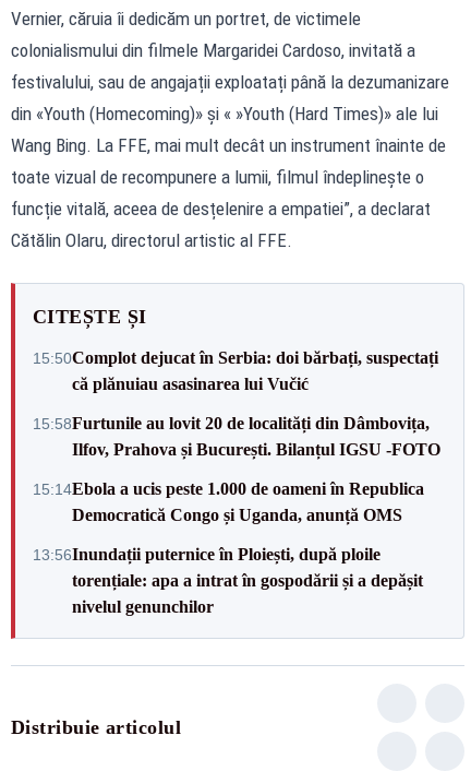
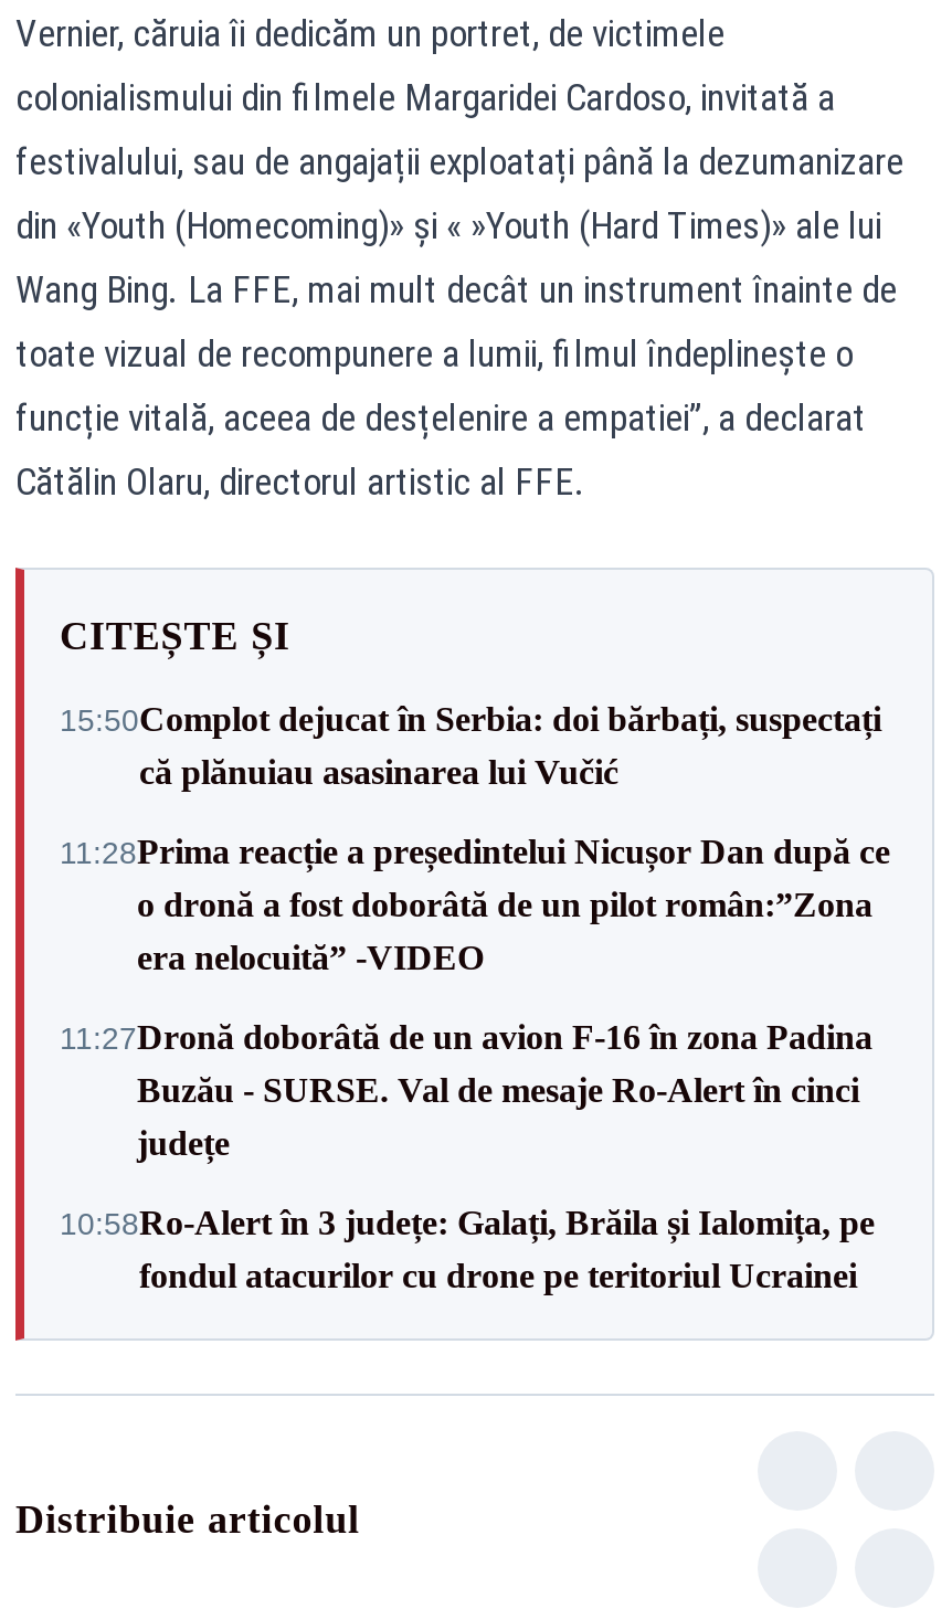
[33,413,440,458] 15:58Furtunile au lovit 20 de localități din Dâmbovița, | Ilfov, Prahova și București. Bilanțul IGSU -FOTO -> [60,833,890,976] 11:28Prima reacție a președintelui Nicușor Dan după ce | o dronă a fost doborâtă de un pilot român:”Zona | era nelocuită” -VIDEO
[33,479,424,524] 15:14Ebola a ucis peste 1.000 de oameni în Republica | Democratică Congo și Uganda, anunță OMS -> [60,1018,872,1162] 11:27Dronă doborâtă de un avion F‑16 în zona Padina | Buzău - SURSE. Val de mesaje Ro‑Alert în cinci | județe
[33,544,423,615] 13:56Inundații puternice în Ploiești, după ploile | torențiale: apa a intrat în gospodării și a depășit | nivelul genunchilor -> [60,1204,875,1294] 10:58Ro‑Alert în 3 județe: Galați, Brăila și Ialomița, pe | fondul atacurilor cu drone pe teritoriul Ucrainei

